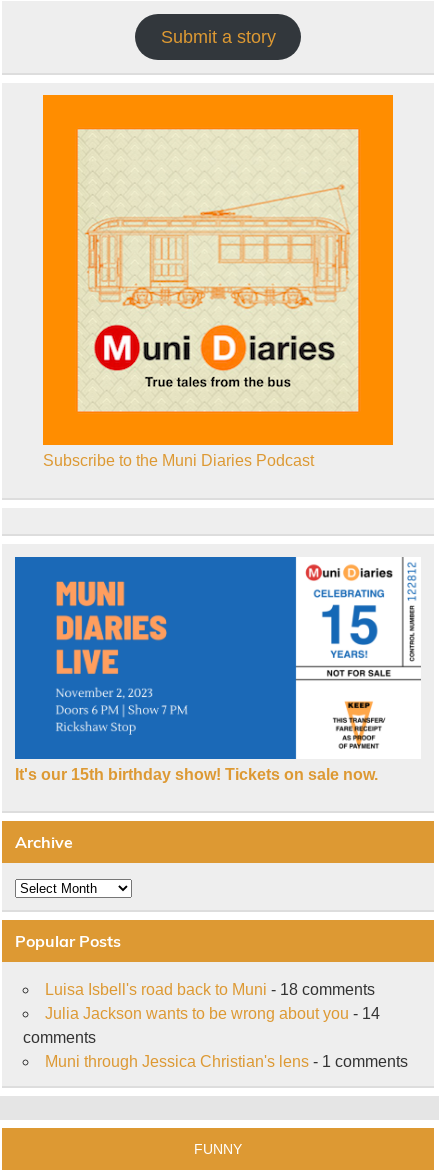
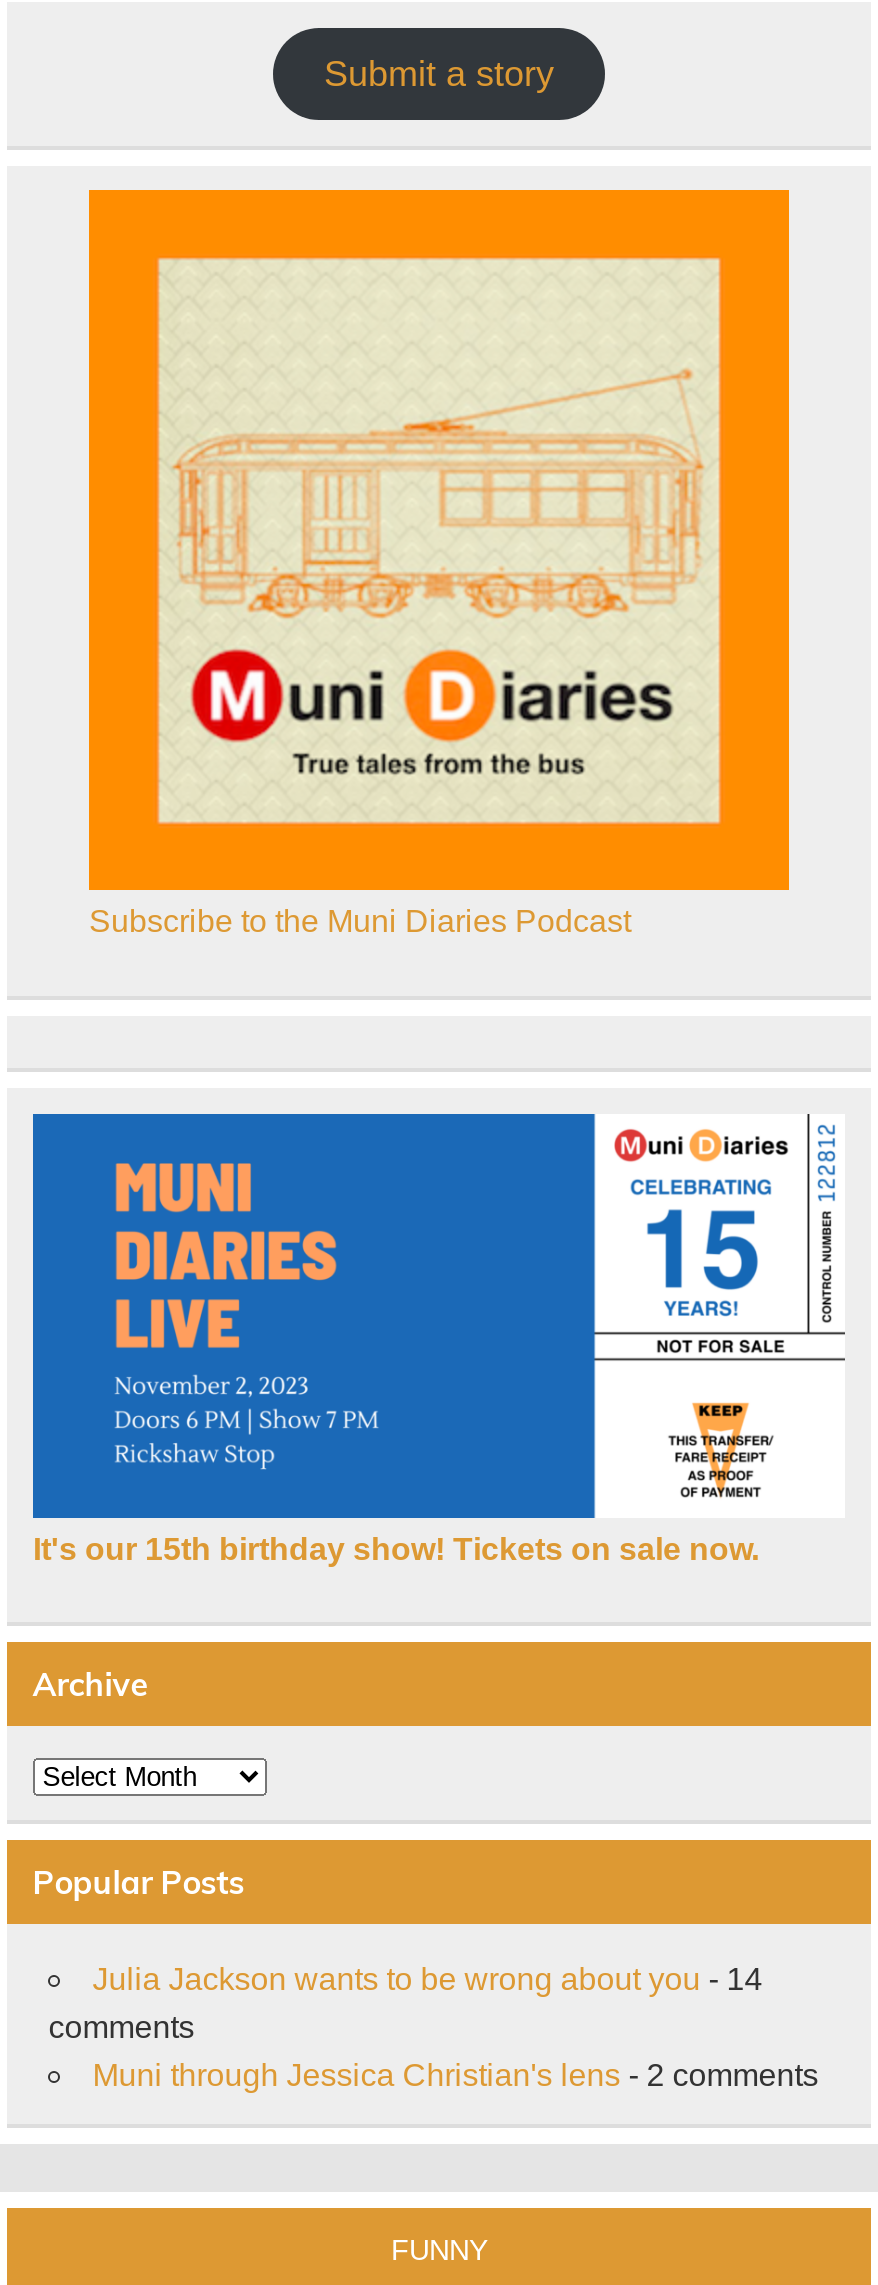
[45,980,375,997] Luisa Isbell's road back to Muni - 18 comments -> none
[45,1052,408,1069] Muni through Jessica Christian's lens - 1 comments -> [93,2057,819,2091] Muni through Jessica Christian's lens - 2 comments

